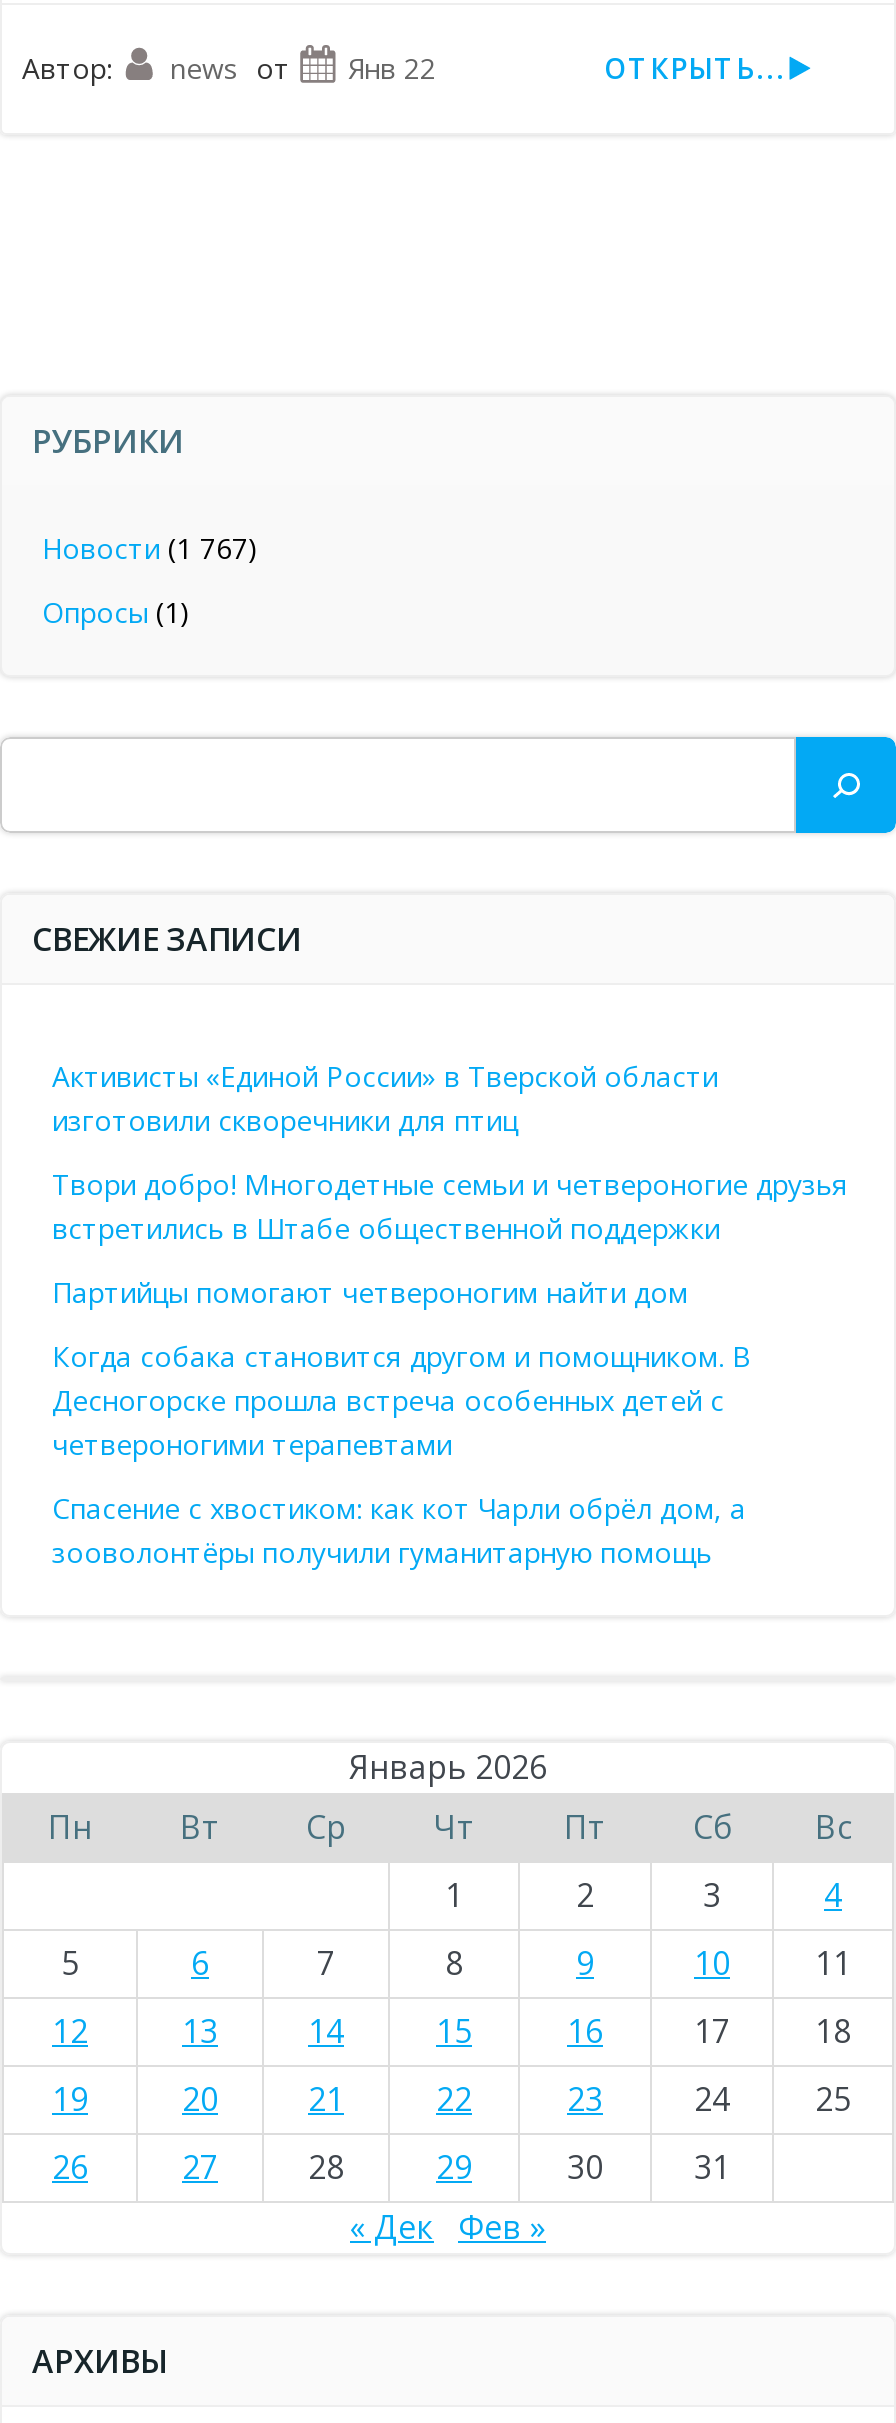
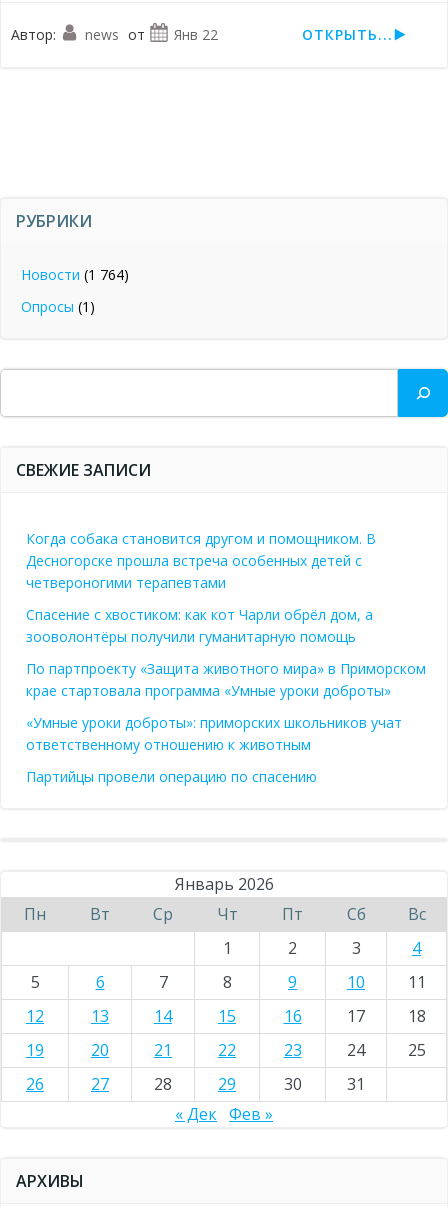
[42,529,258,567] Новости (1 767) -> [21,265,129,284] Новости (1 764)
[52,1057,848,1311] Активисты «Единой России» в Тверской области | изготовили скворечники для птиц | Твори добро! Многодетные семьи и четвероногие друзья | встретились в Штабе общественной поддержки | Партийцы помогают четвероногим найти дом -> none
moved [52,1337,752,1571] -> [26,529,376,646]: Когда собака становится другом и помощником. В | Десногорске прошла встреча особенных детей с | четвероногими терапевтами | Спасение с хвостиком: как кот Чарли обрёл дом, а | зооволонтёры получили гуманитарную помощь
none -> [26,659,426,786] По партпроекту «Защита животного мира» в Приморском | крае стартовала программа «Умные уроки доброты» | «Умные уроки доброты»: приморских школьников учат | ответственному отношению к животным | Партийцы провели операцию по спасению

